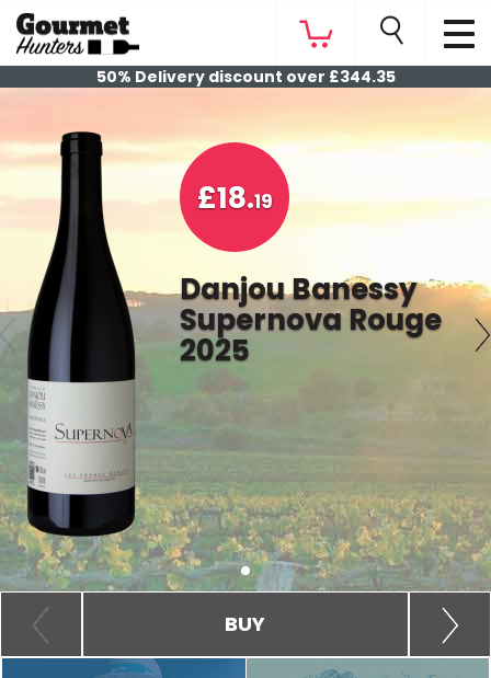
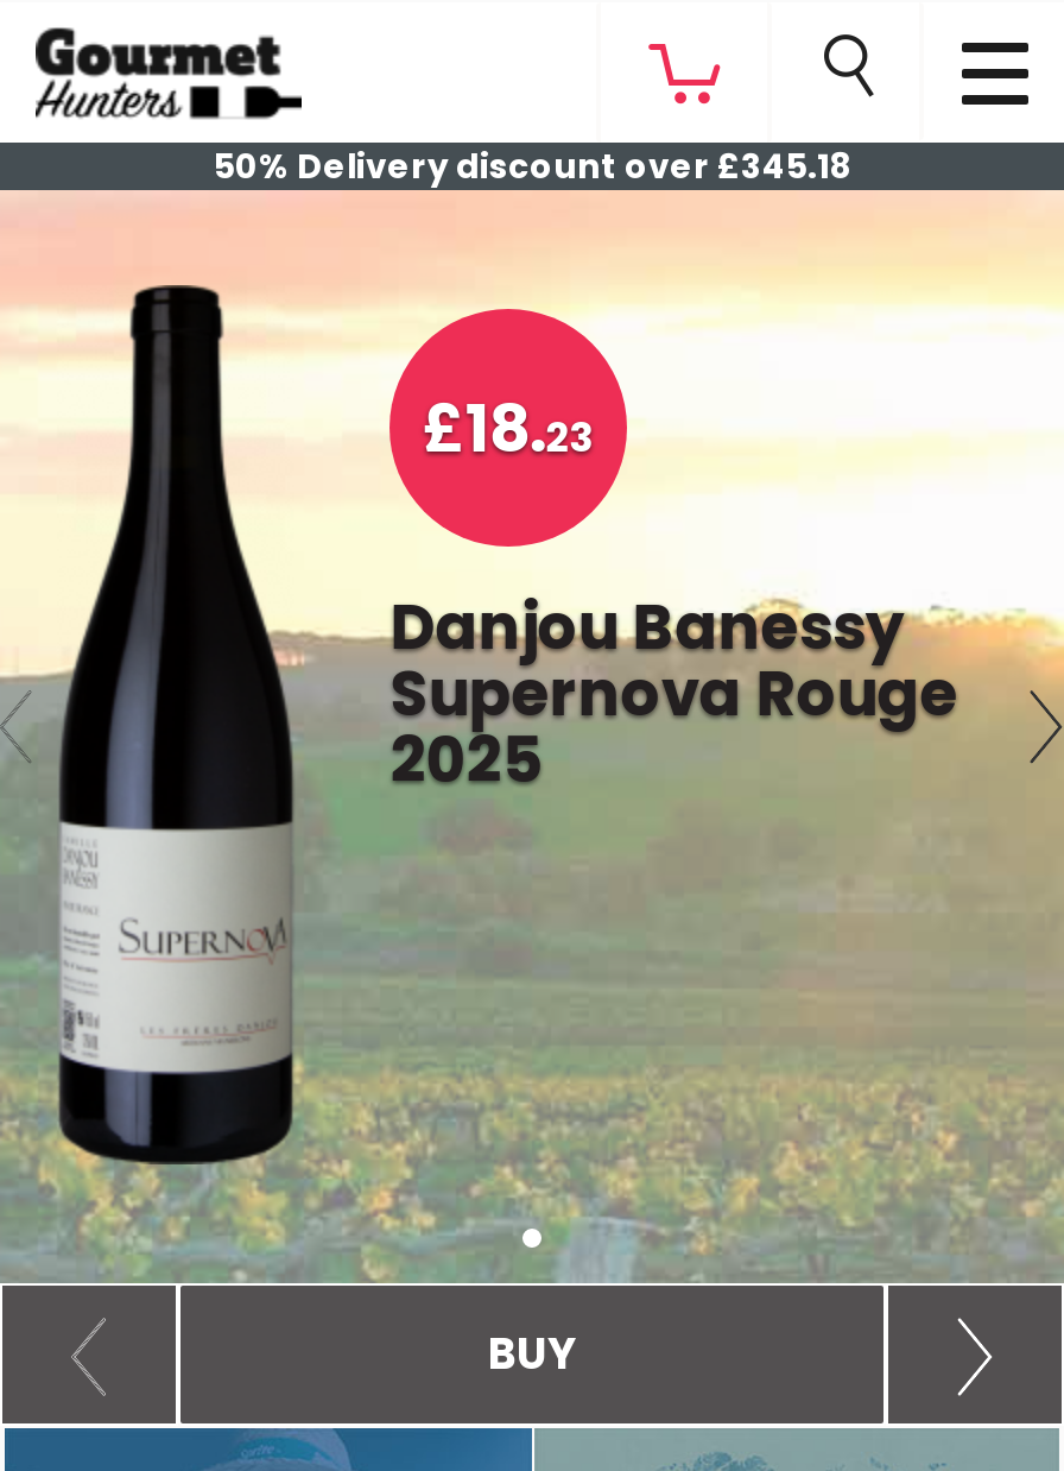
[96,66,395,88] 50% Delivery discount over £344.35 -> [214,143,850,190] 50% Delivery discount over £345.18
[197,177,273,218] £18.19 -> [422,385,596,473] £18.23

